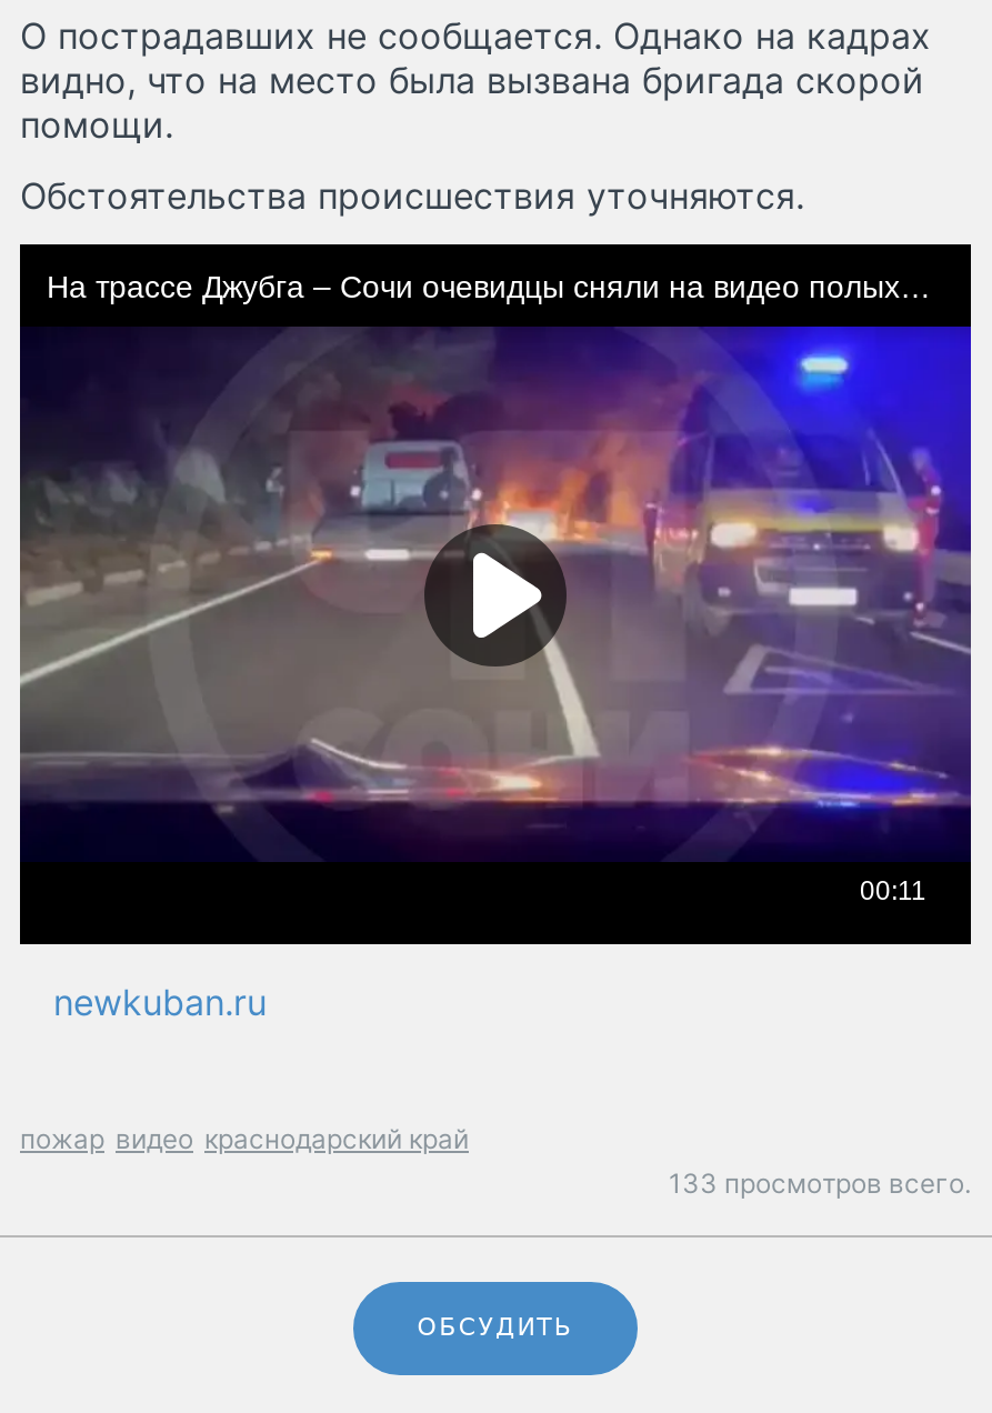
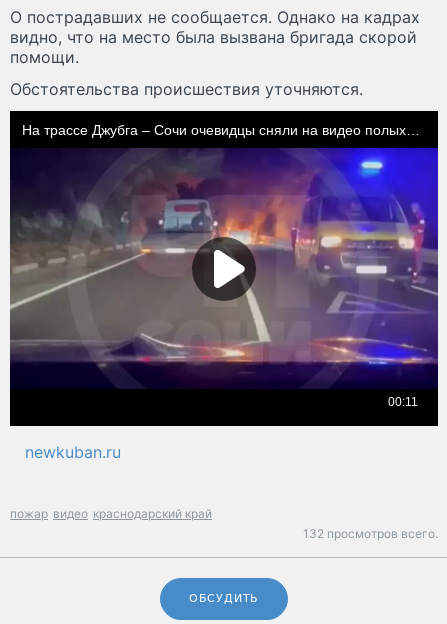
[669,1167,971,1200] 133 просмотров всего. -> [303,526,438,541] 132 просмотров всего.

